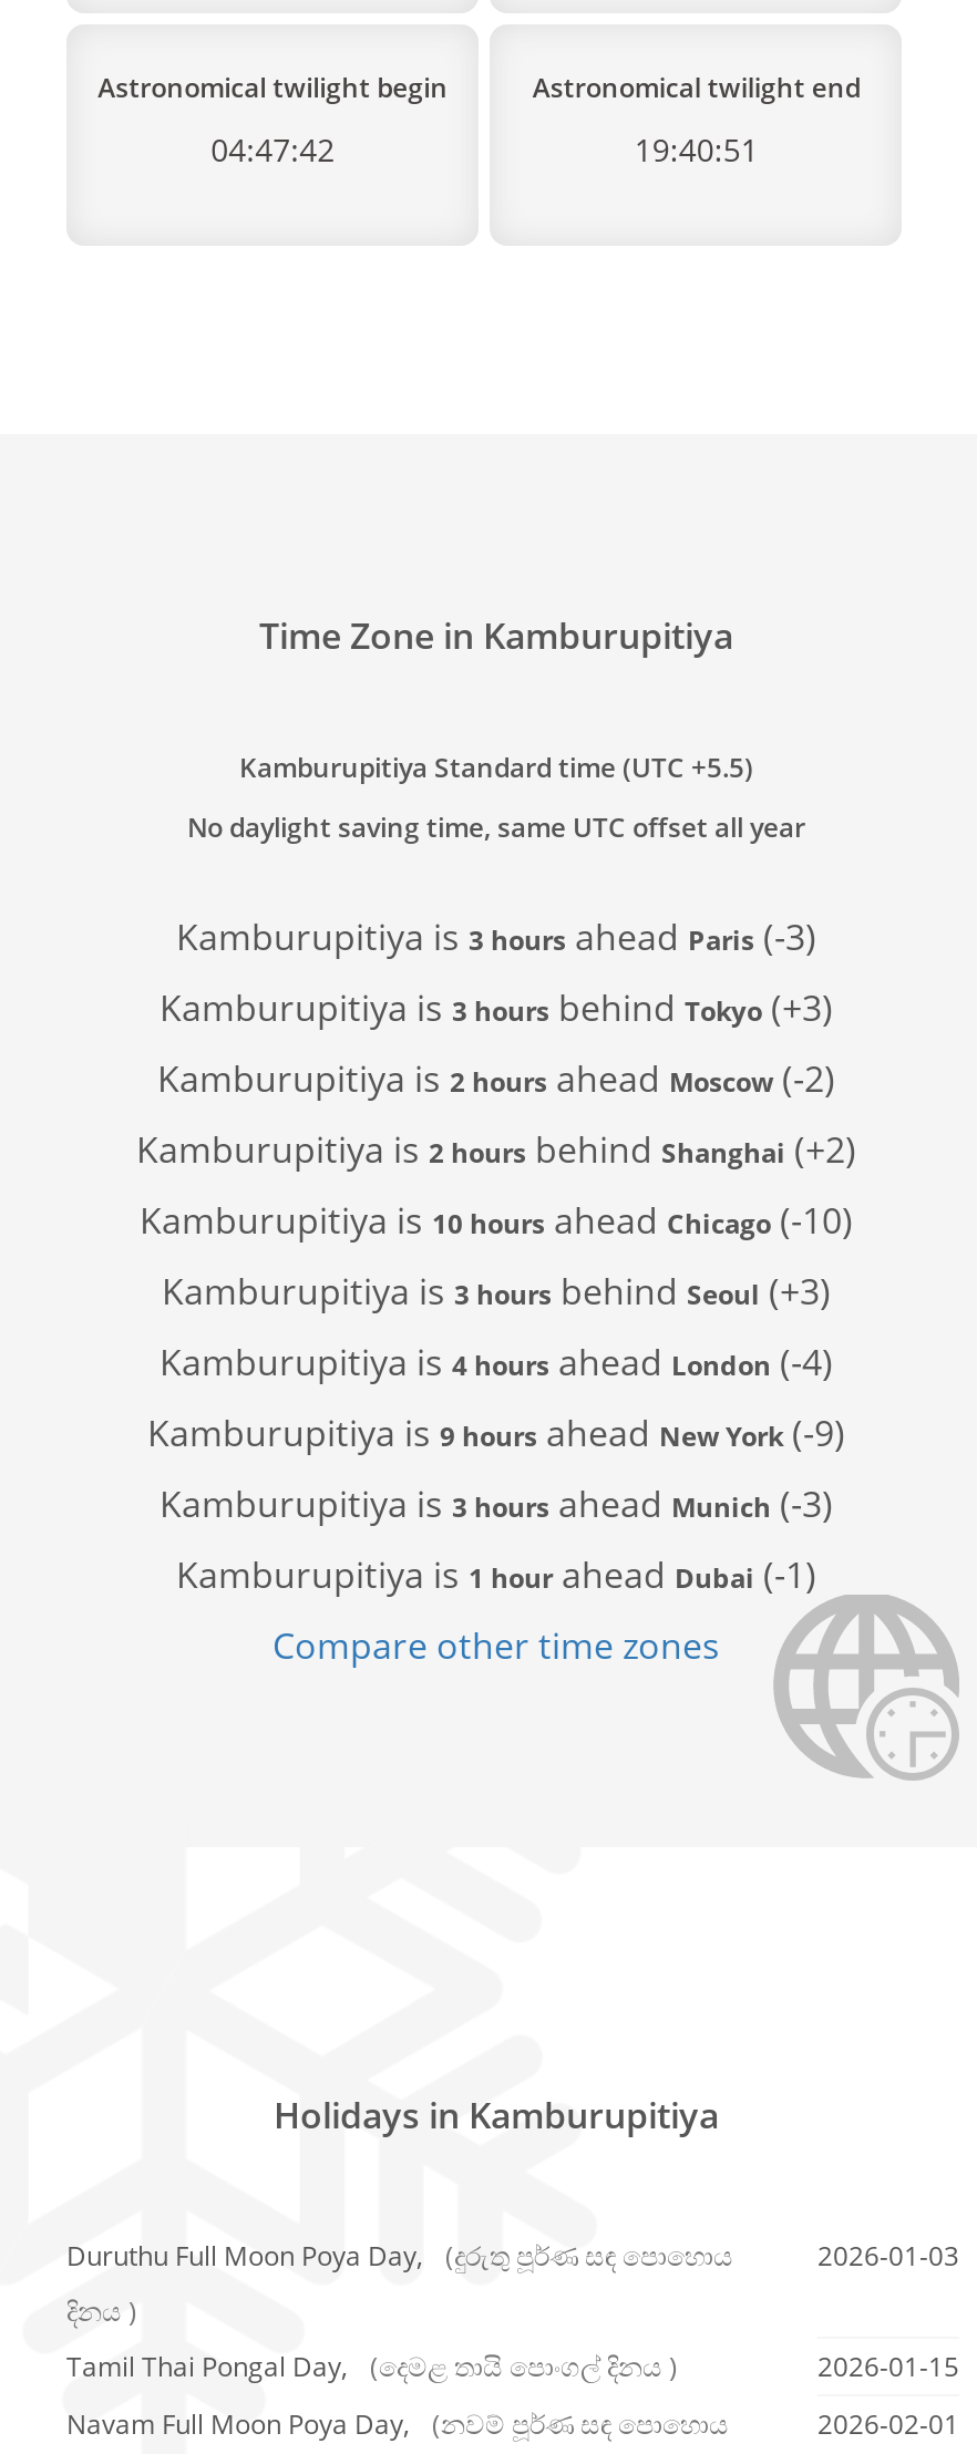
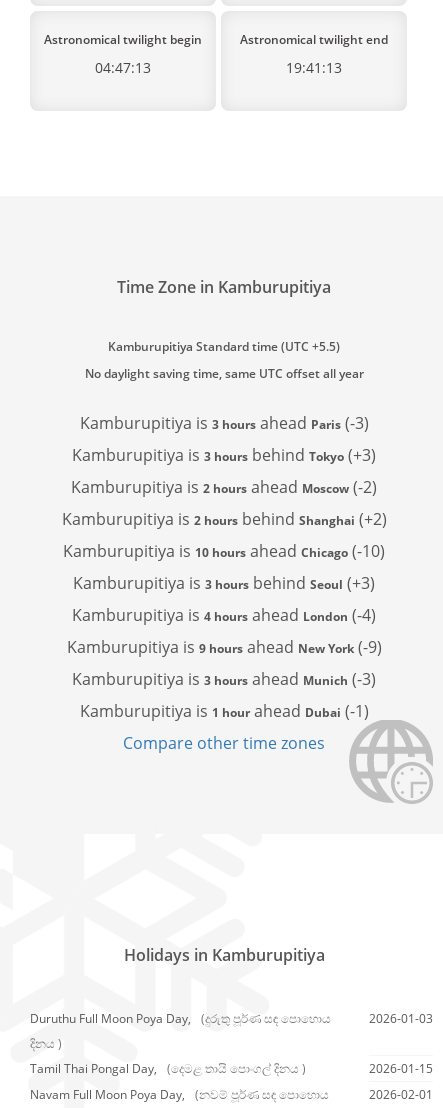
[211,128,335,171] 04:47:42 -> [95,58,151,77] 04:47:13
[634,128,758,171] 19:40:51 -> [286,58,342,77] 19:41:13

